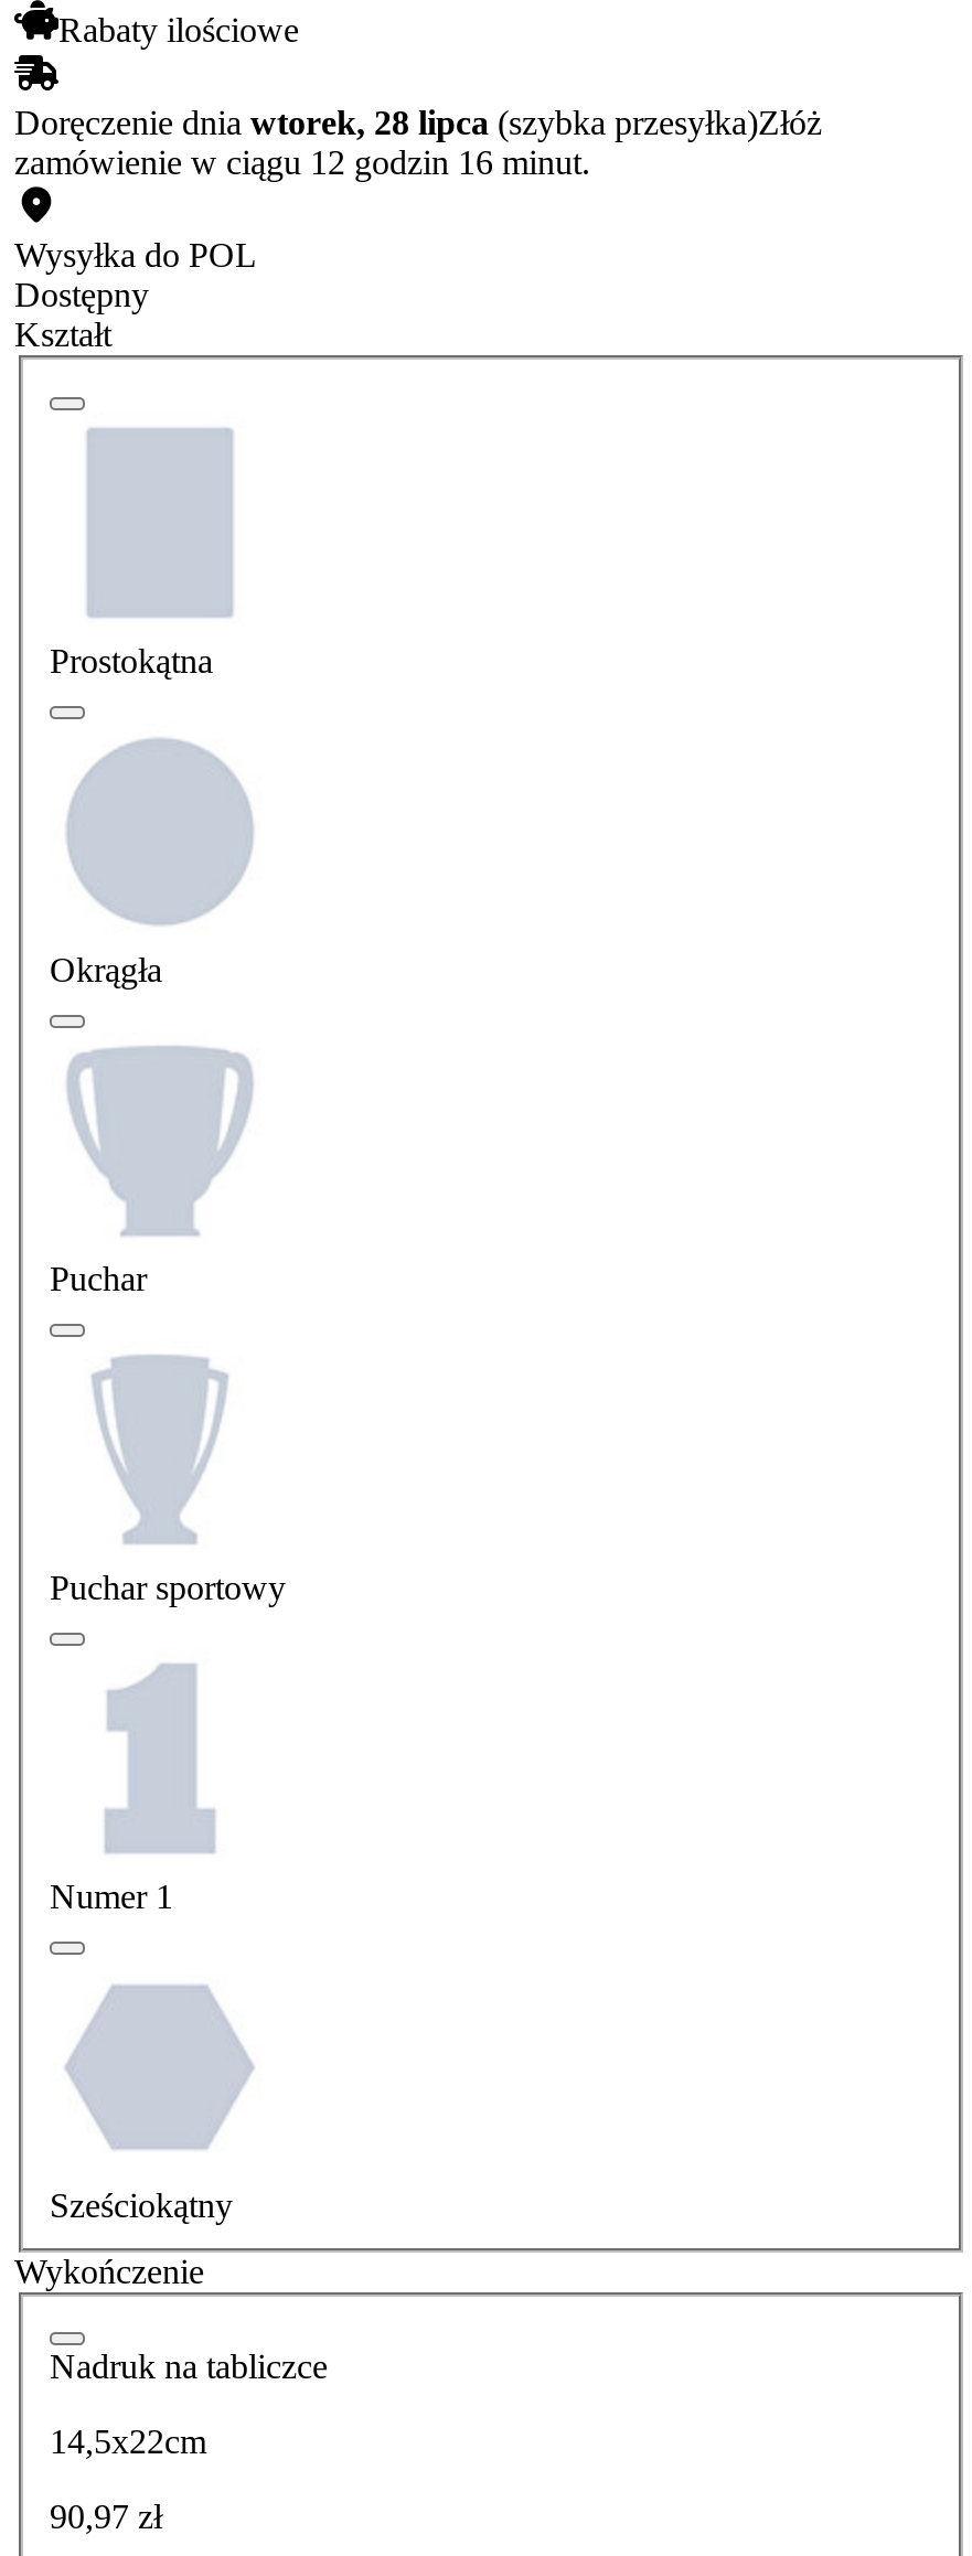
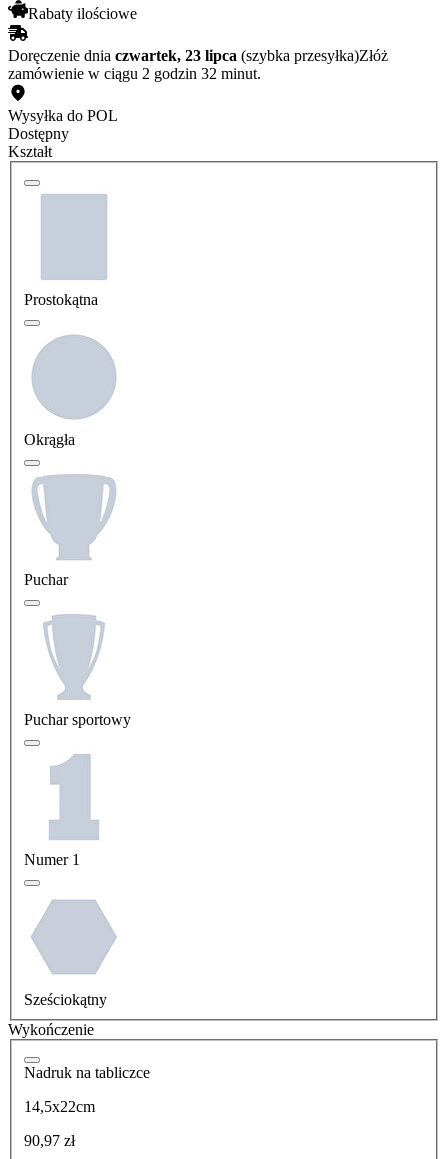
[14,104,822,142] Doręczenie dnia wtorek, 28 lipca (szybka przesyłka)Złóż -> [8,47,388,64] Doręczenie dnia czwartek, 23 lipca (szybka przesyłka)Złóż
[14,144,590,181] zamówienie w ciągu 12 godzin 16 minut. -> [8,65,261,82] zamówienie w ciągu 2 godzin 32 minut.

